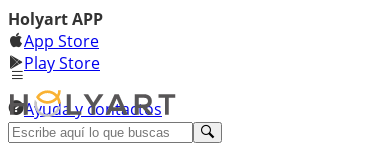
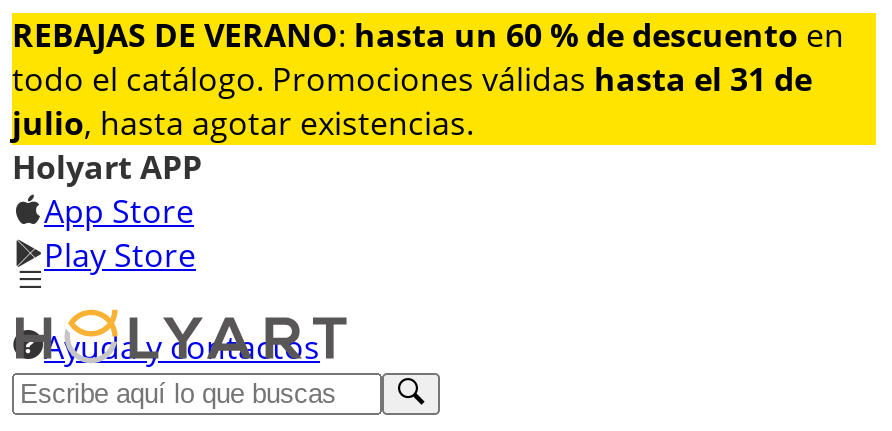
none -> [12,11,878,147] [image] | REBAJAS DE VERANO: hasta un 60 % de descuento en | todo el catálogo. Promociones válidas hasta el 31 de | julio, hasta agotar existencias.

